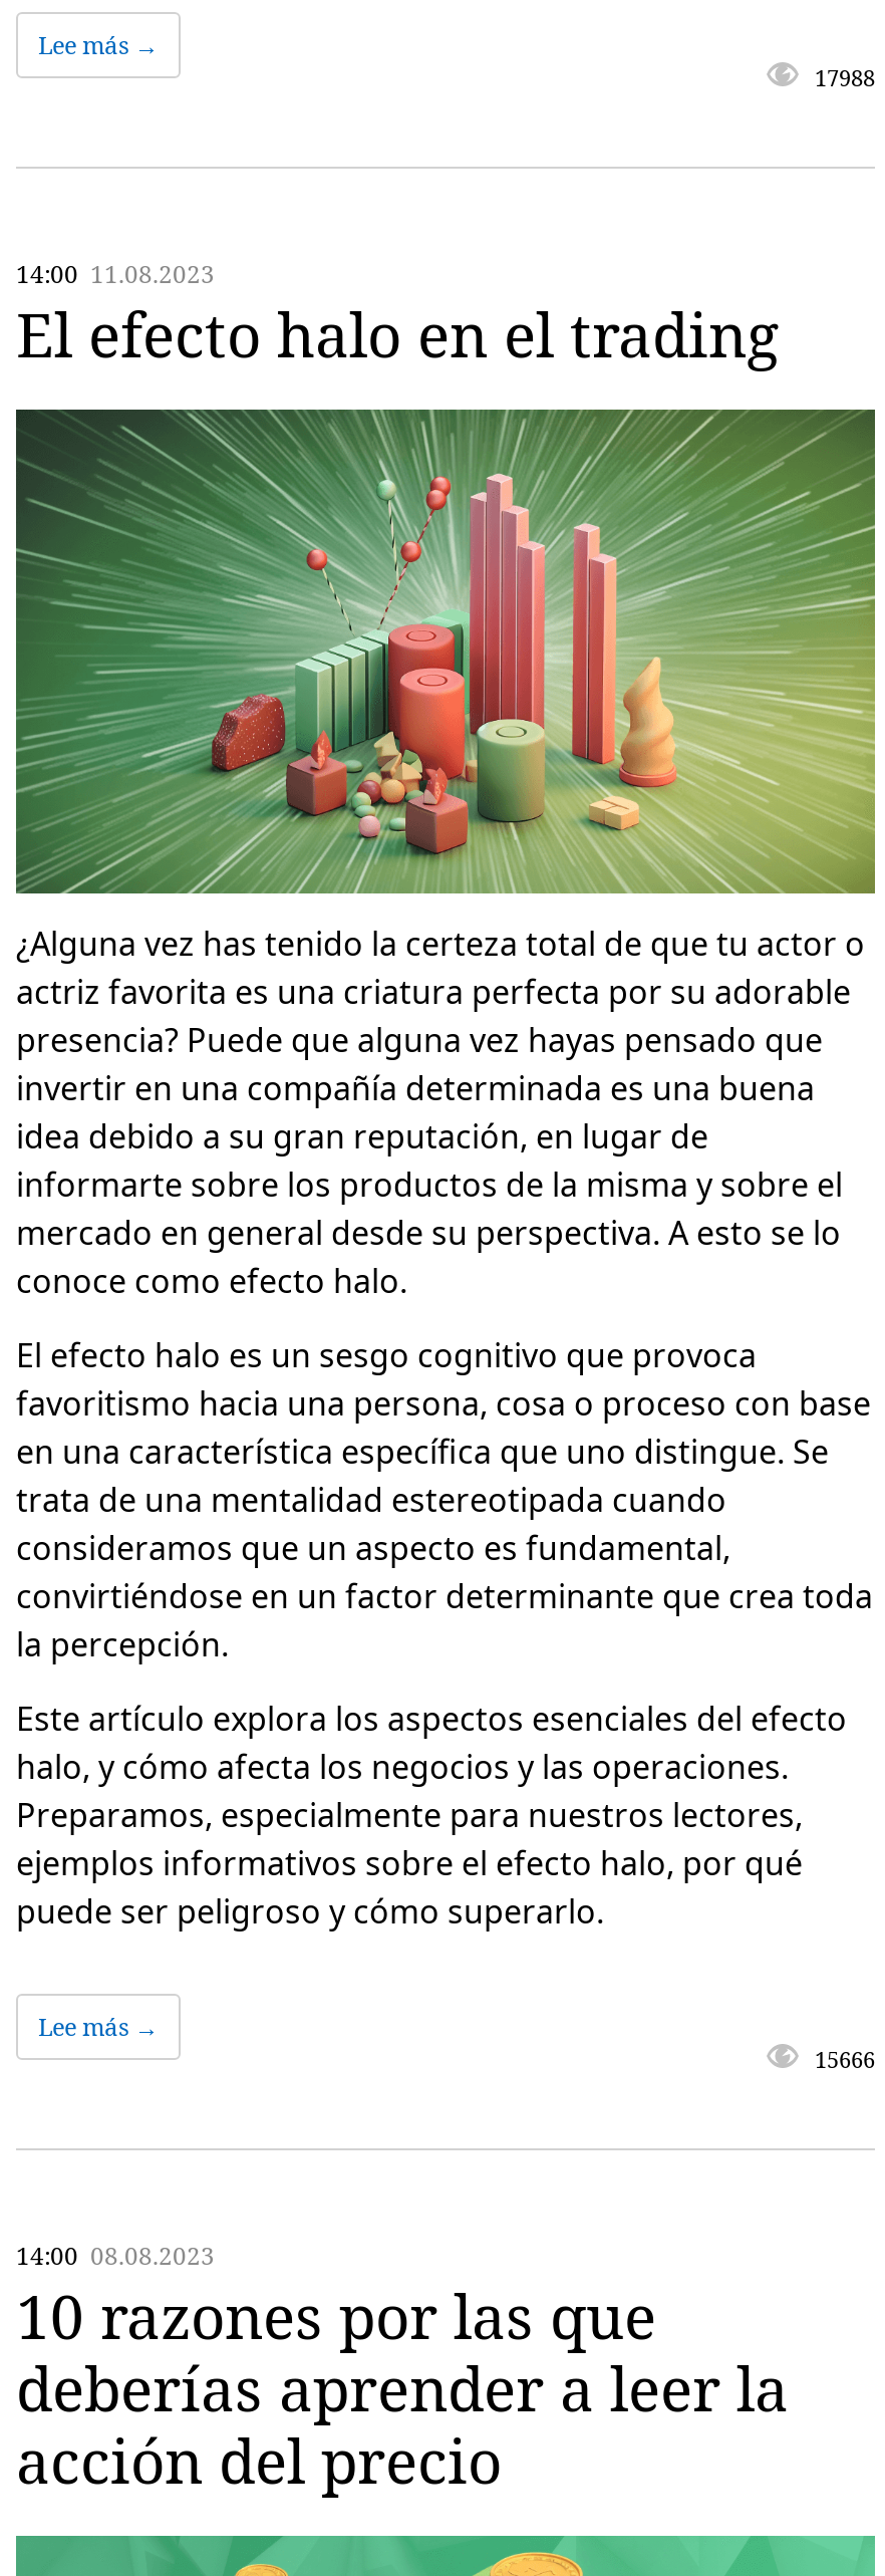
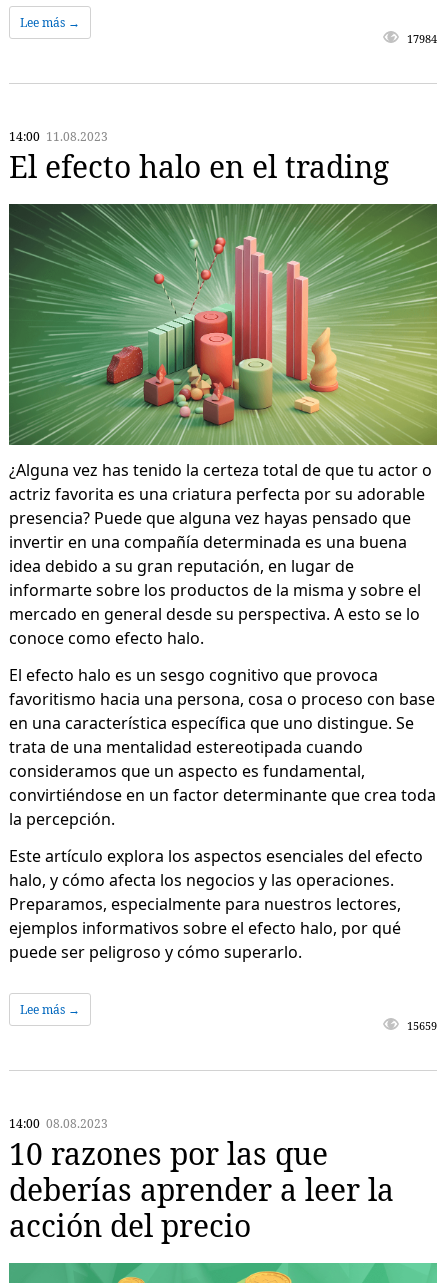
[809,62,875,93] 17988 -> [404,31,437,46] 17984
[809,2044,875,2074] 15666 -> [404,1018,437,1033] 15659

